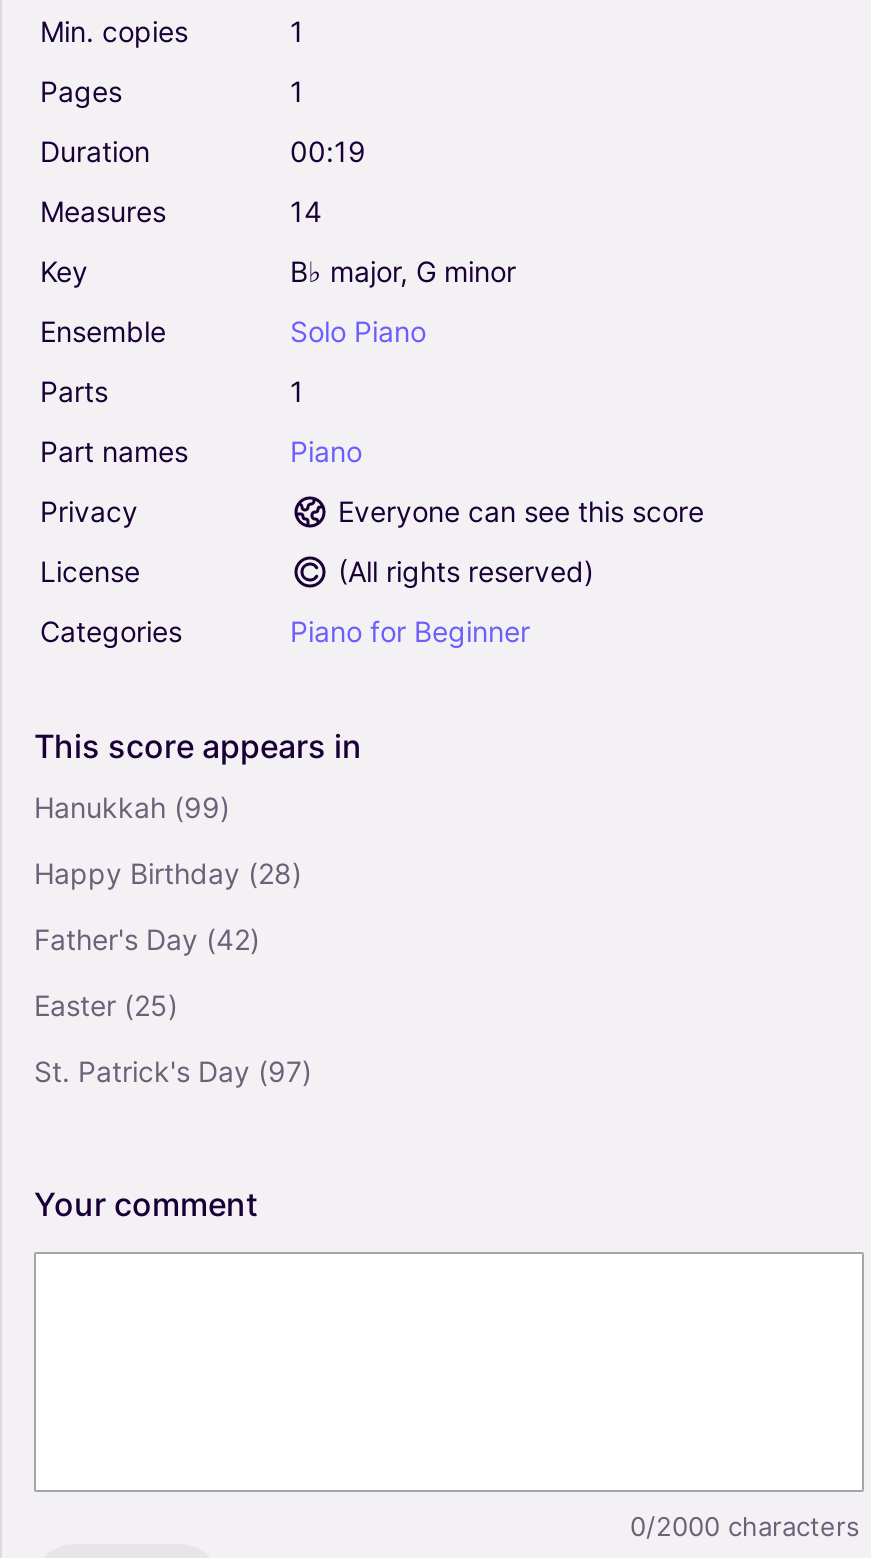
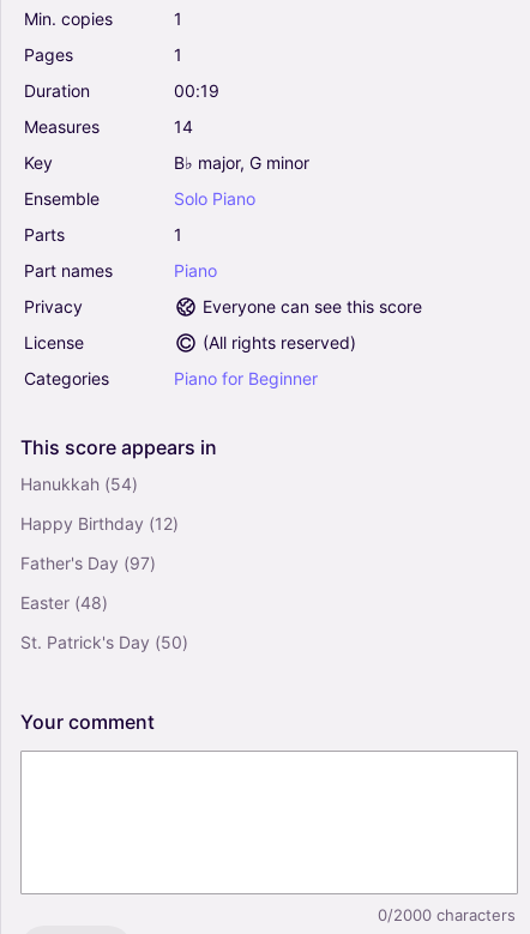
[34,789,230,823] Hanukkah (99) -> [20,473,138,494] Hanukkah (54)
[34,855,302,889] Happy Birthday (28) -> [20,513,179,533] Happy Birthday (12)
[34,921,260,955] Father's Day (42) -> [20,552,156,573] Father's Day (97)
[34,987,178,1021] Easter (25) -> [20,592,108,612] Easter (48)
[34,1053,312,1087] St. Patrick's Day (97) -> [20,631,188,652] St. Patrick's Day (50)

